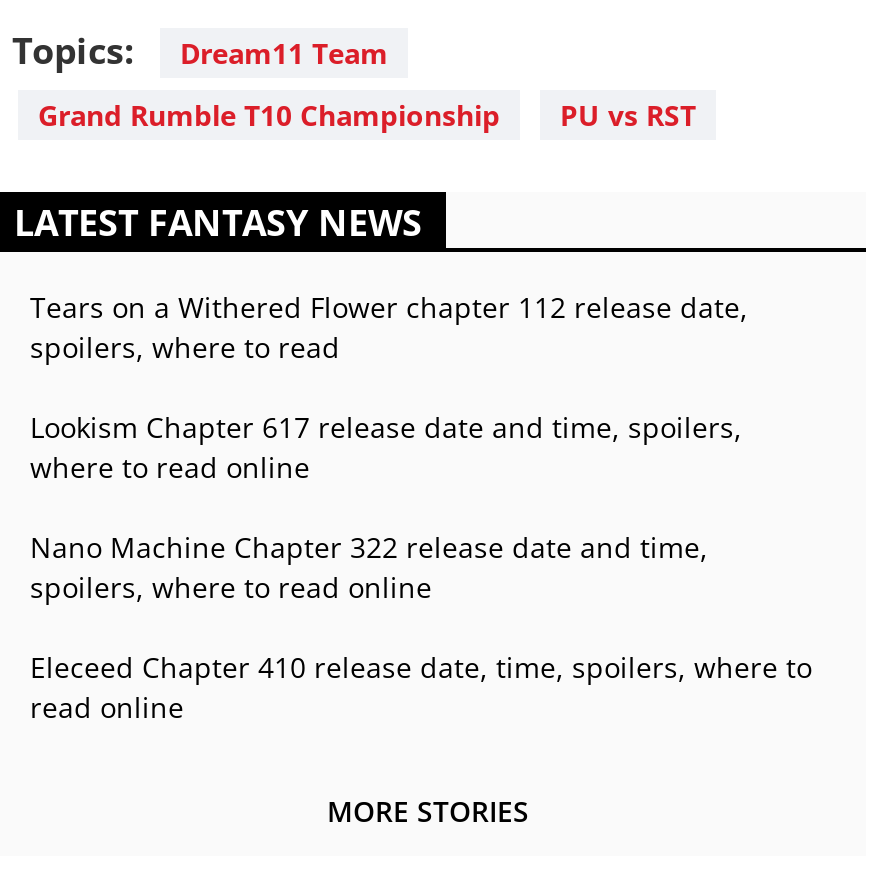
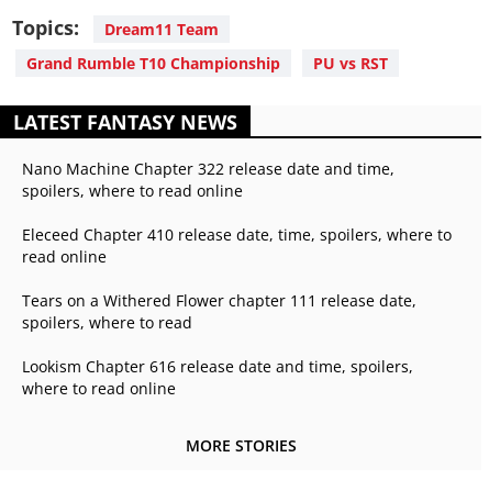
[30,288,748,446] Tears on a Withered Flower chapter 112 release date, | Lookism Chapter 617 release date and time, spoilers, -> none
moved [30,328,340,366] -> [22,312,192,333]: spoilers, where to read
moved [30,448,310,486] -> [22,378,176,399]: where to read online
moved [30,528,812,726] -> [22,158,452,267]: Nano Machine Chapter 322 release date and time, | spoilers, where to read online | Eleceed Chapter 410 release date, time, spoilers, where to | read online
none -> [22,290,416,377] Tears on a Withered Flower chapter 111 release date, | Lookism Chapter 616 release date and time, spoilers,

